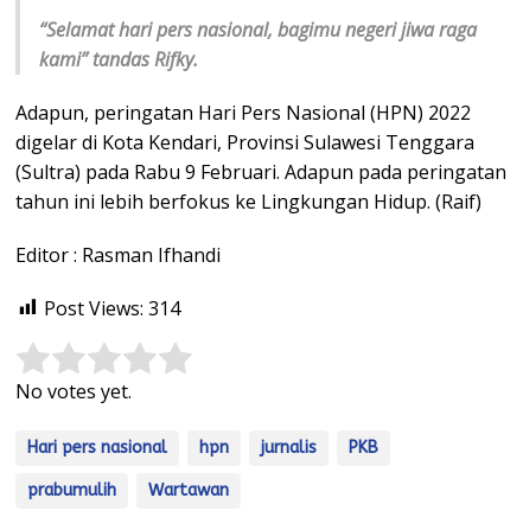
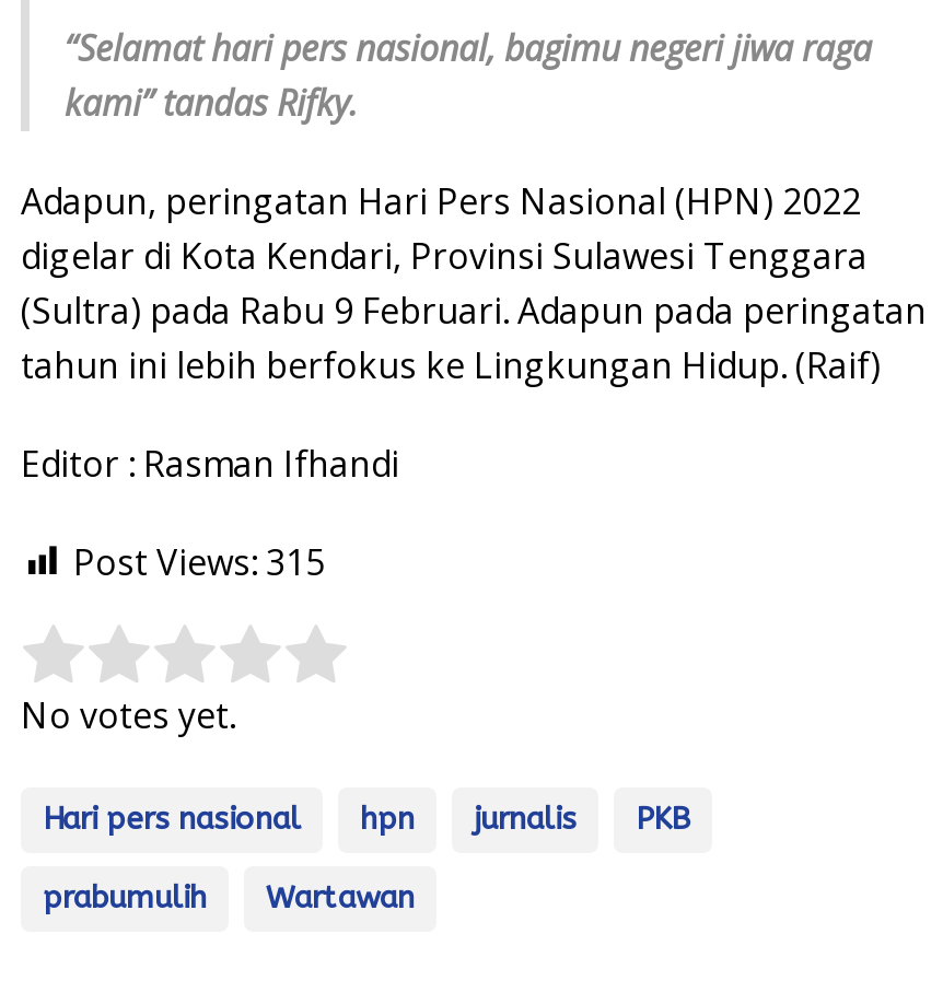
[44,295,180,321] Post Views: 314 -> [73,537,325,586] Post Views: 315

